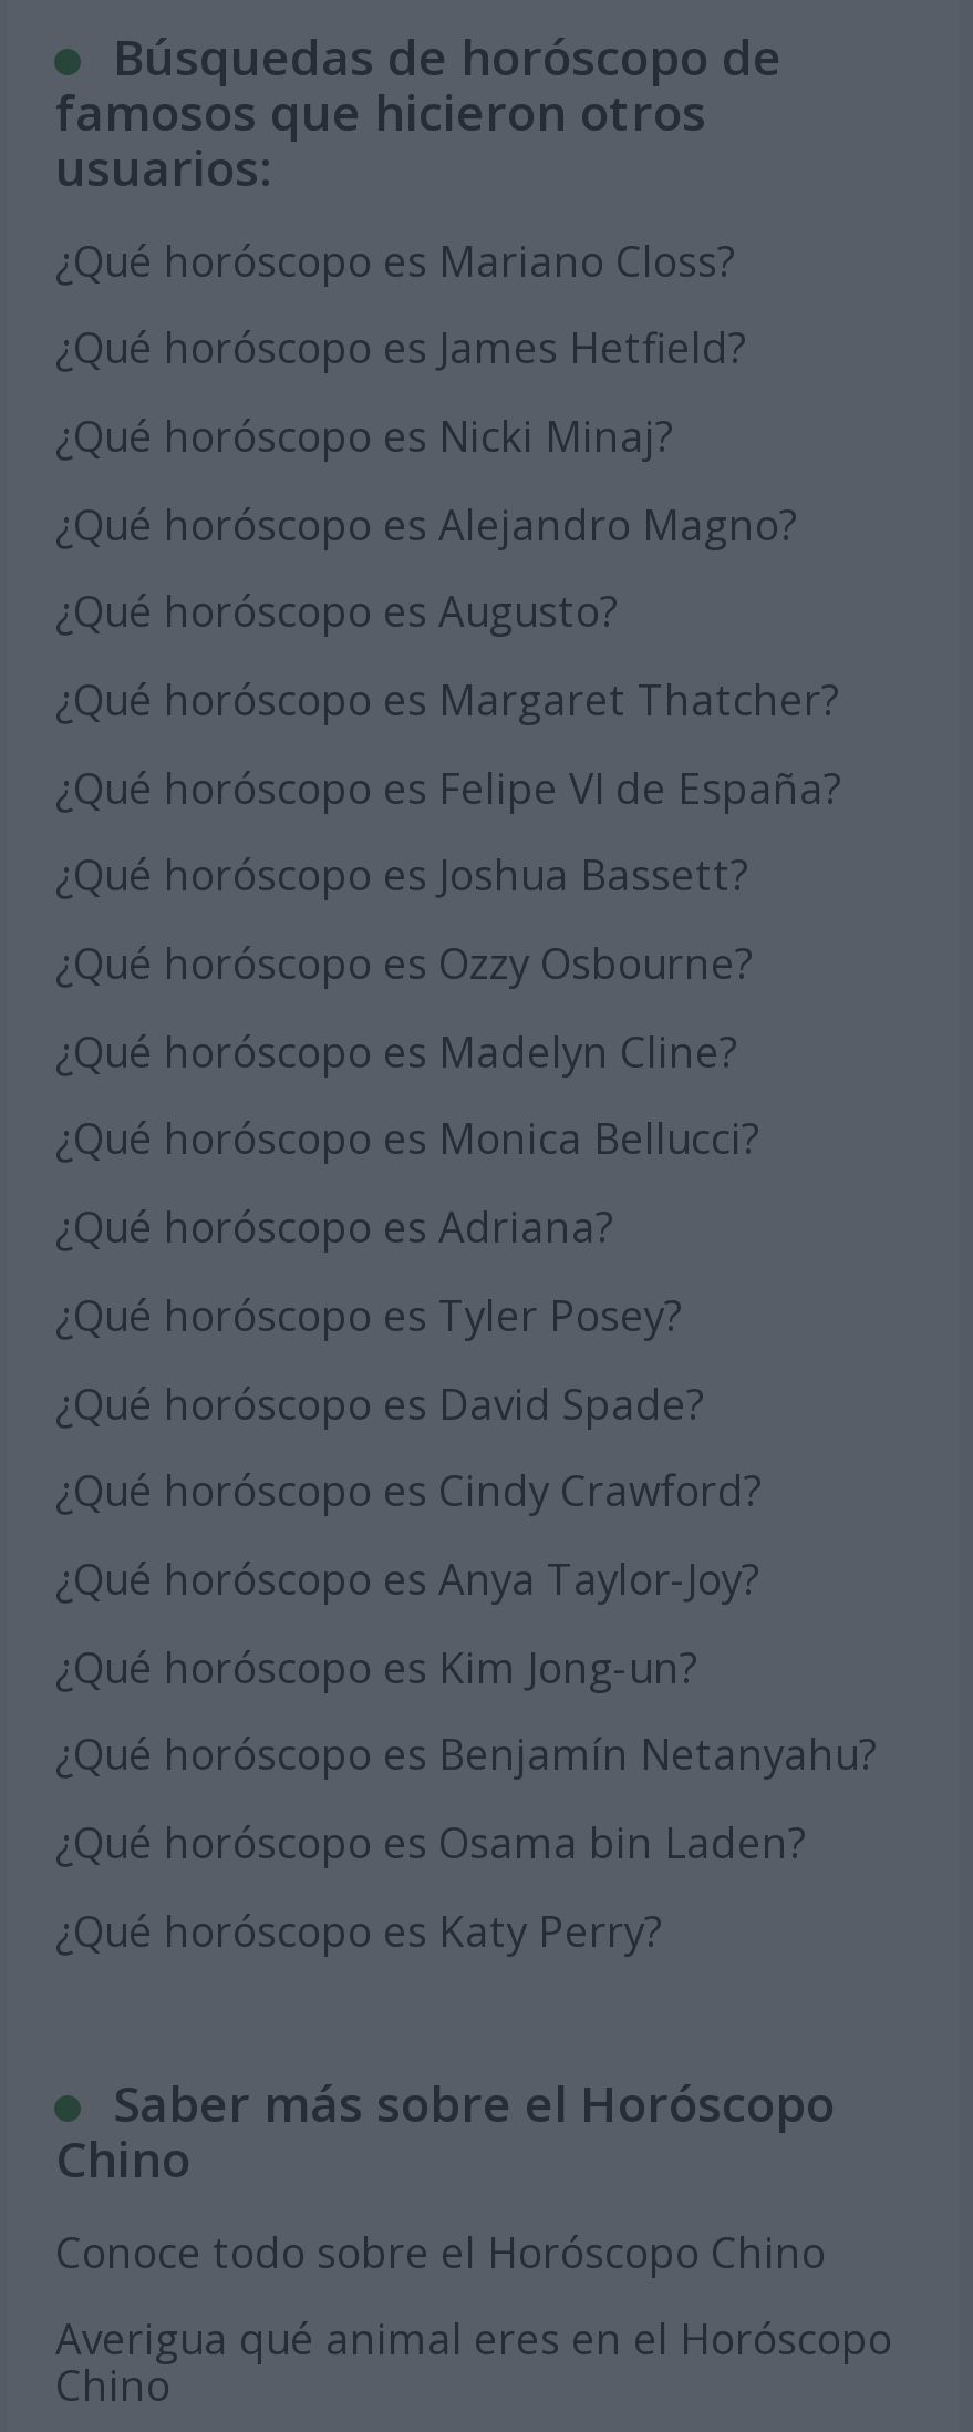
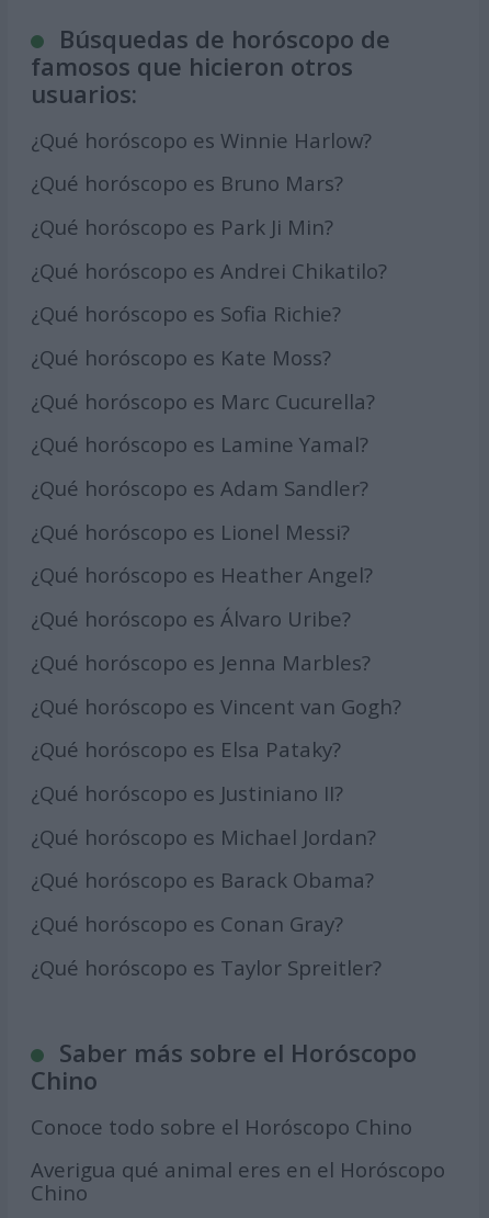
[55,232,735,287] ¿Qué horóscopo es Mariano Closs? -> [31,126,372,153] ¿Qué horóscopo es Winnie Harlow?
[55,319,746,375] ¿Qué horóscopo es James Hetfield? -> [31,169,344,197] ¿Qué horóscopo es Bruno Mars?
[55,407,673,463] ¿Qué horóscopo es Nicki Minaj? -> [31,213,334,240] ¿Qué horóscopo es Park Ji Min?
[55,495,797,551] ¿Qué horóscopo es Alejandro Magno? -> [31,256,388,284] ¿Qué horóscopo es Andrei Chikatilo?
[55,583,618,639] ¿Qué horóscopo es Augusto? -> [31,300,342,327] ¿Qué horóscopo es Sofia Richie?
[55,671,839,726] ¿Qué horóscopo es Margaret Thatcher? -> [31,343,332,371] ¿Qué horóscopo es Kate Moss?
[55,759,841,814] ¿Qué horóscopo es Felipe VI de España? -> [31,387,376,414] ¿Qué horóscopo es Marc Cucurella?
[55,847,748,902] ¿Qué horóscopo es Joshua Bassett? -> [31,431,369,458] ¿Qué horóscopo es Lamine Yamal?
[55,935,753,990] ¿Qué horóscopo es Ozzy Osbourne? -> [31,474,369,502] ¿Qué horóscopo es Adam Sandler?
[55,1023,737,1078] ¿Qué horóscopo es Madelyn Cline? -> [31,518,350,545] ¿Qué horóscopo es Lionel Messi?
[55,1111,759,1166] ¿Qué horóscopo es Monica Bellucci? -> [31,561,373,589] ¿Qué horóscopo es Heather Angel?
[55,1199,613,1254] ¿Qué horóscopo es Adriana? -> [31,605,351,632] ¿Qué horóscopo es Álvaro Uribe?
[55,1286,682,1342] ¿Qué horóscopo es Tyler Posey? -> [31,648,371,676] ¿Qué horóscopo es Jenna Marbles?
[55,1374,704,1430] ¿Qué horóscopo es David Spade? -> [31,692,402,719] ¿Qué horóscopo es Vincent van Gogh?
[55,1462,762,1518] ¿Qué horóscopo es Cindy Crawford? -> [31,735,342,763] ¿Qué horóscopo es Elsa Pataky?
[55,1550,759,1606] ¿Qué horóscopo es Anya Taylor-Joy? -> [31,779,344,806] ¿Qué horóscopo es Justiniano II?
[55,1638,697,1694] ¿Qué horóscopo es Kim Jong-un? -> [31,823,377,850] ¿Qué horóscopo es Michael Jordan?
[55,1726,877,1781] ¿Qué horóscopo es Benjamín Netanyahu? -> [31,866,374,893] ¿Qué horóscopo es Barack Obama?
[55,1814,806,1869] ¿Qué horóscopo es Osama bin Laden? -> [31,910,344,937] ¿Qué horóscopo es Conan Gray?
[55,1902,662,1957] ¿Qué horóscopo es Katy Perry? -> [31,953,382,981] ¿Qué horóscopo es Taylor Spreitler?

